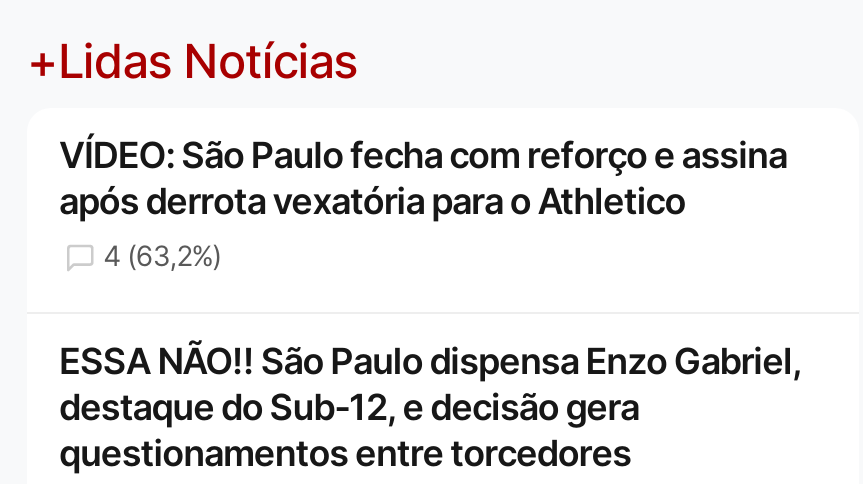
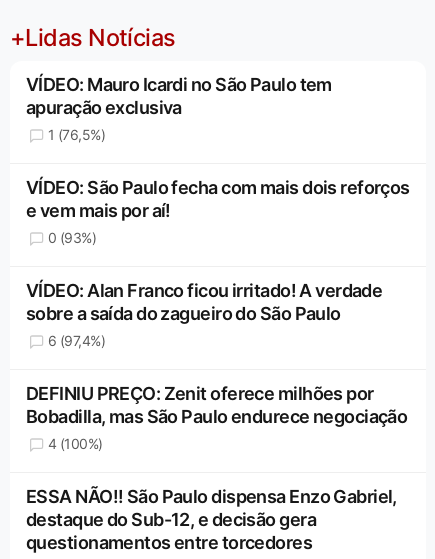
[59,135,787,273] VÍDEO: São Paulo fecha com reforço e assina | após derrota vexatória para o Athletico | 4 (63,2%) -> [26,74,410,452] VÍDEO: Mauro Icardi no São Paulo tem | apuração exclusiva | 1 (76,5%) | VÍDEO: São Paulo fecha com mais dois reforços | e vem mais por aí! | 0 (93%) | VÍDEO: Alan Franco ficou irritado! A verdade | sobre a saída do zagueiro do São Paulo | 6 (97,4%) | DEFINIU PREÇO: Zenit oferece milhões por | Bobadilla, mas São Paulo endurece negociação | 4 (100%)

